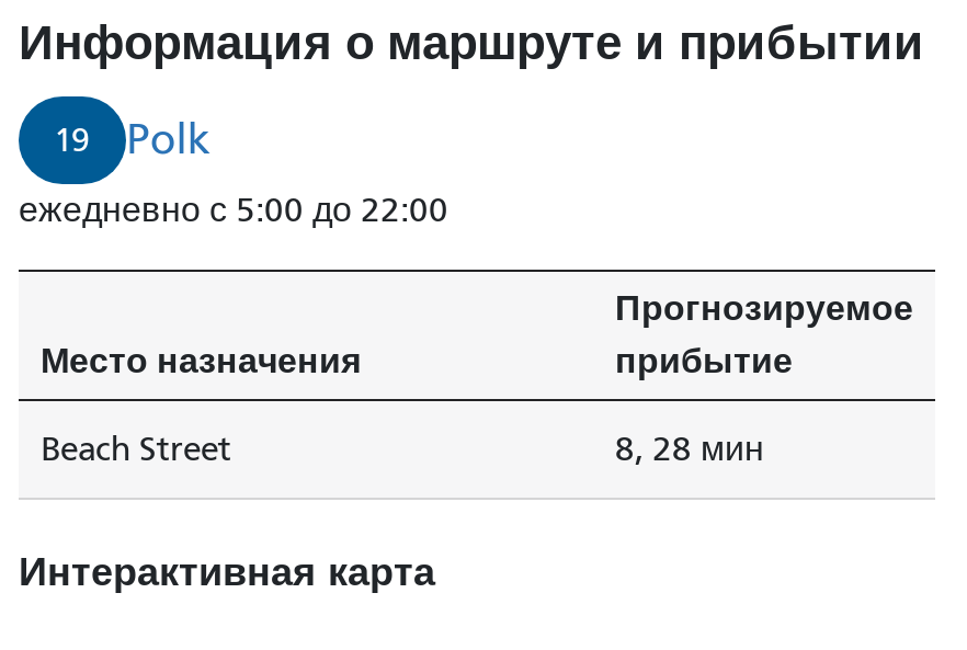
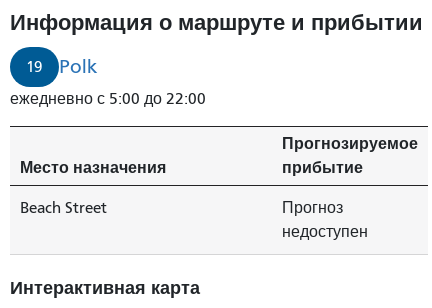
[615,429,764,468] 8, 28 мин -> [282,199,368,241] Прогноз | недоступен

